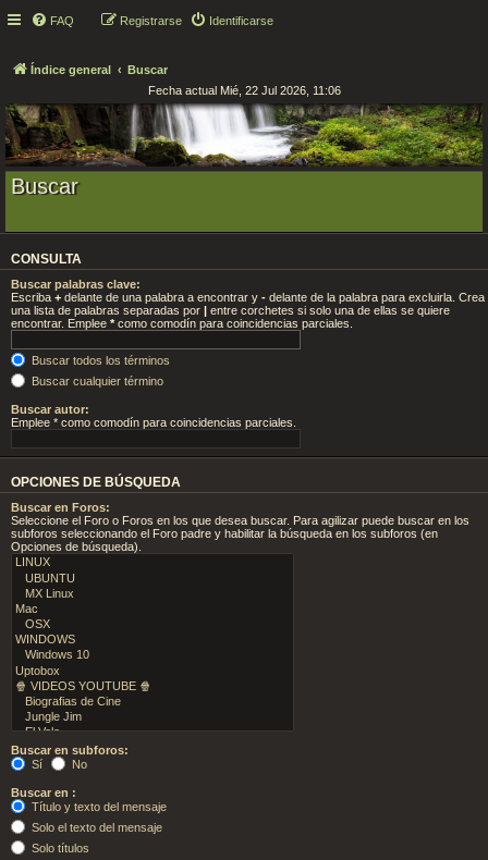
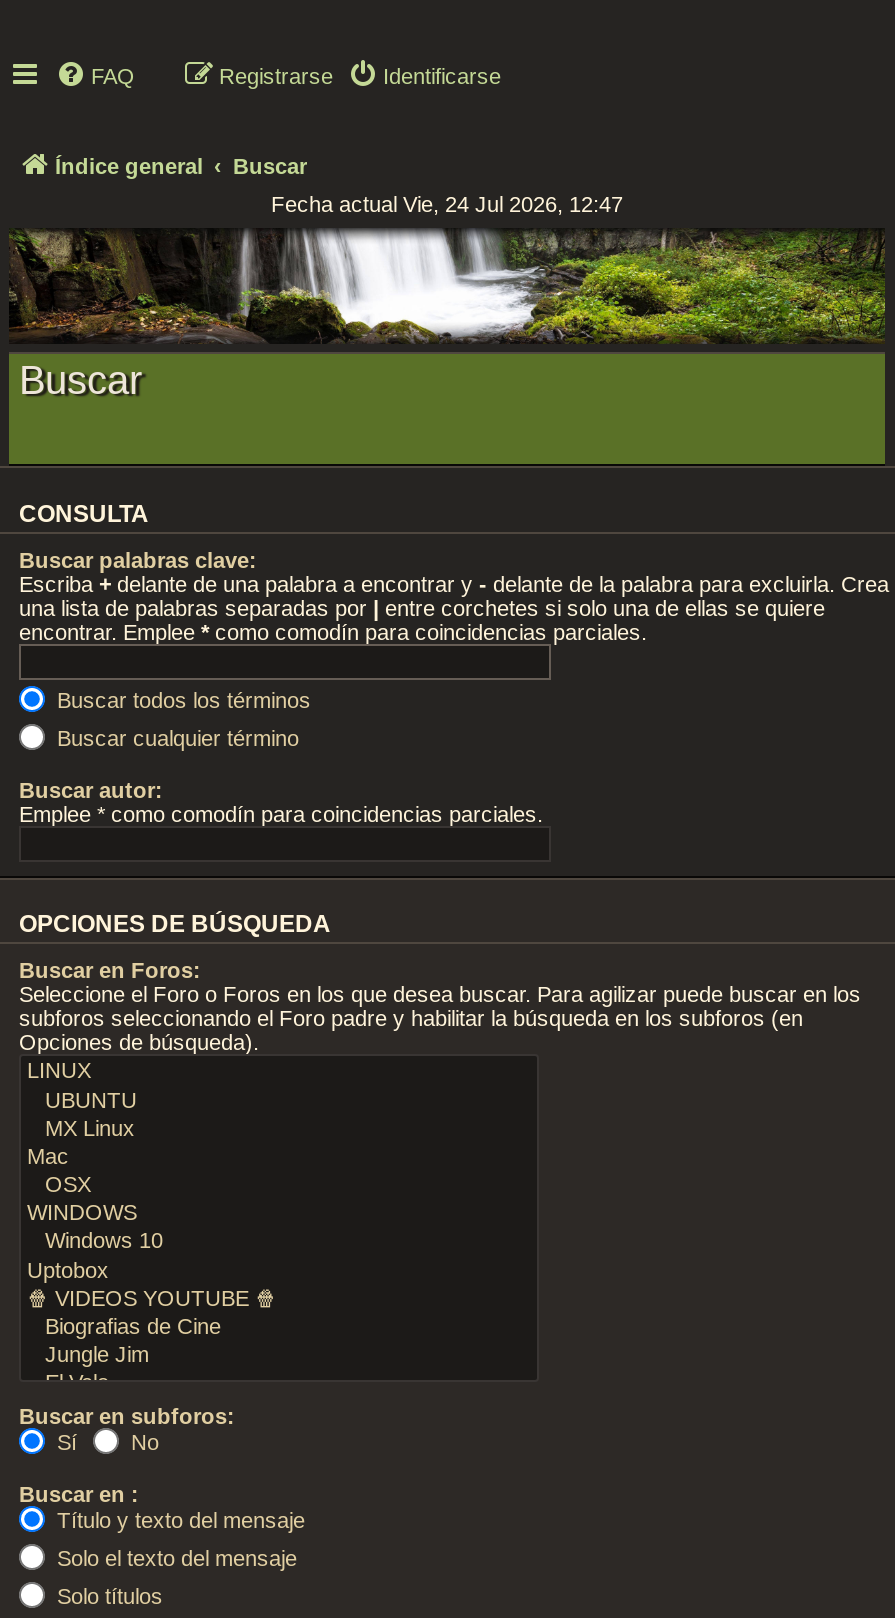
[148,84,340,97] Fecha actual Mié, 22 Jul 2026, 11:06 -> [271,192,623,216] Fecha actual Vie, 24 Jul 2026, 12:47

